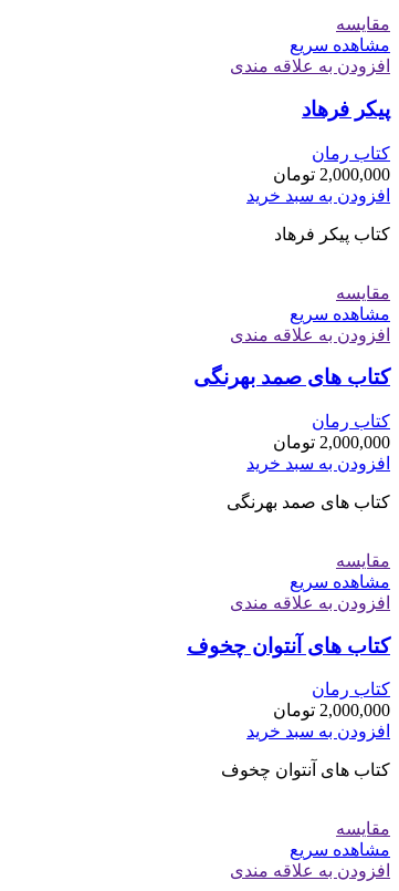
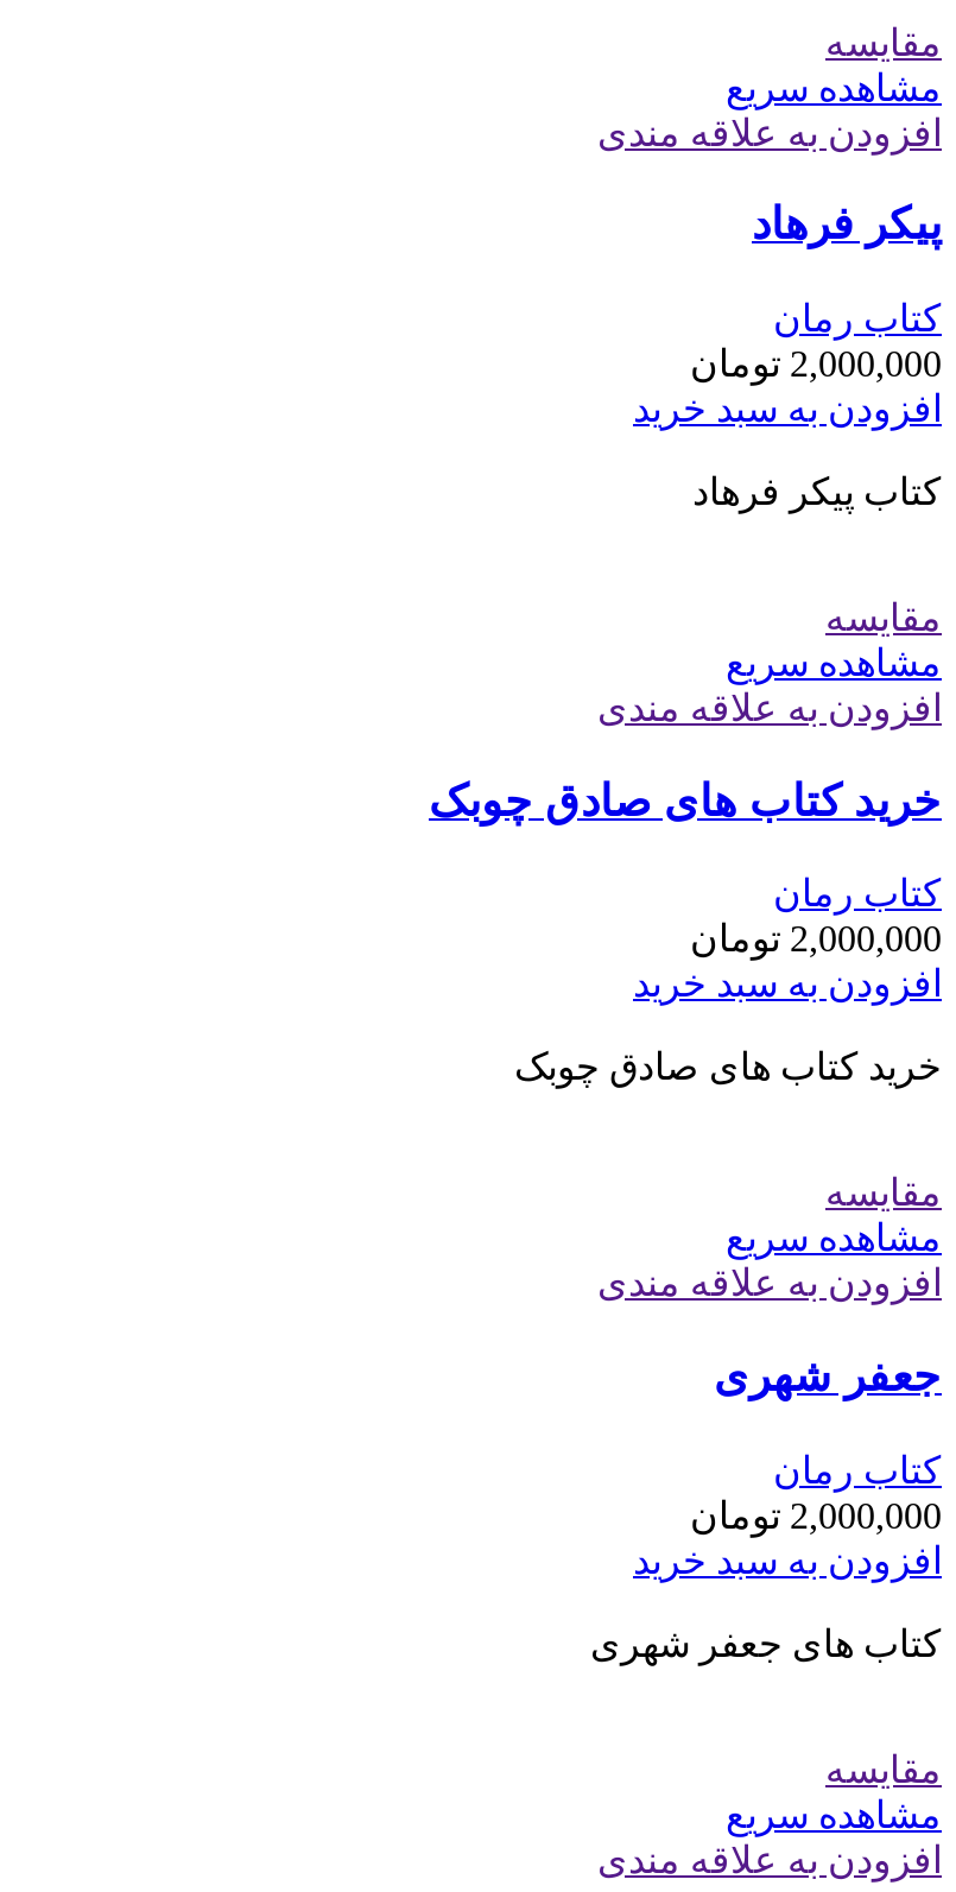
[193,366,390,389] کتاب های صمد بهرنگی -> [429,775,942,825] خرید کتاب های صادق چوبک
[227,493,390,511] کتاب های صمد بهرنگی -> [514,1048,942,1088] خرید کتاب های صادق چوبک
[187,634,390,657] کتاب های آنتوان چخوف -> [714,1351,942,1401] جعفر شهری
[221,761,390,780] کتاب های آنتوان چخوف -> [590,1624,942,1664] کتاب های جعفر شهری

